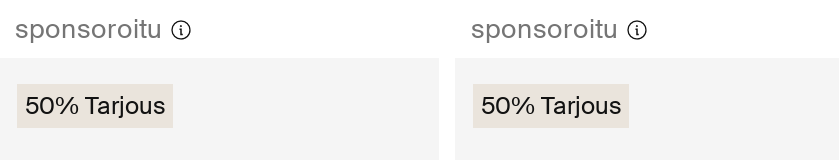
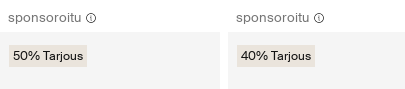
[481,90,621,122] 50% Tarjous -> [241,48,311,64] 40% Tarjous

